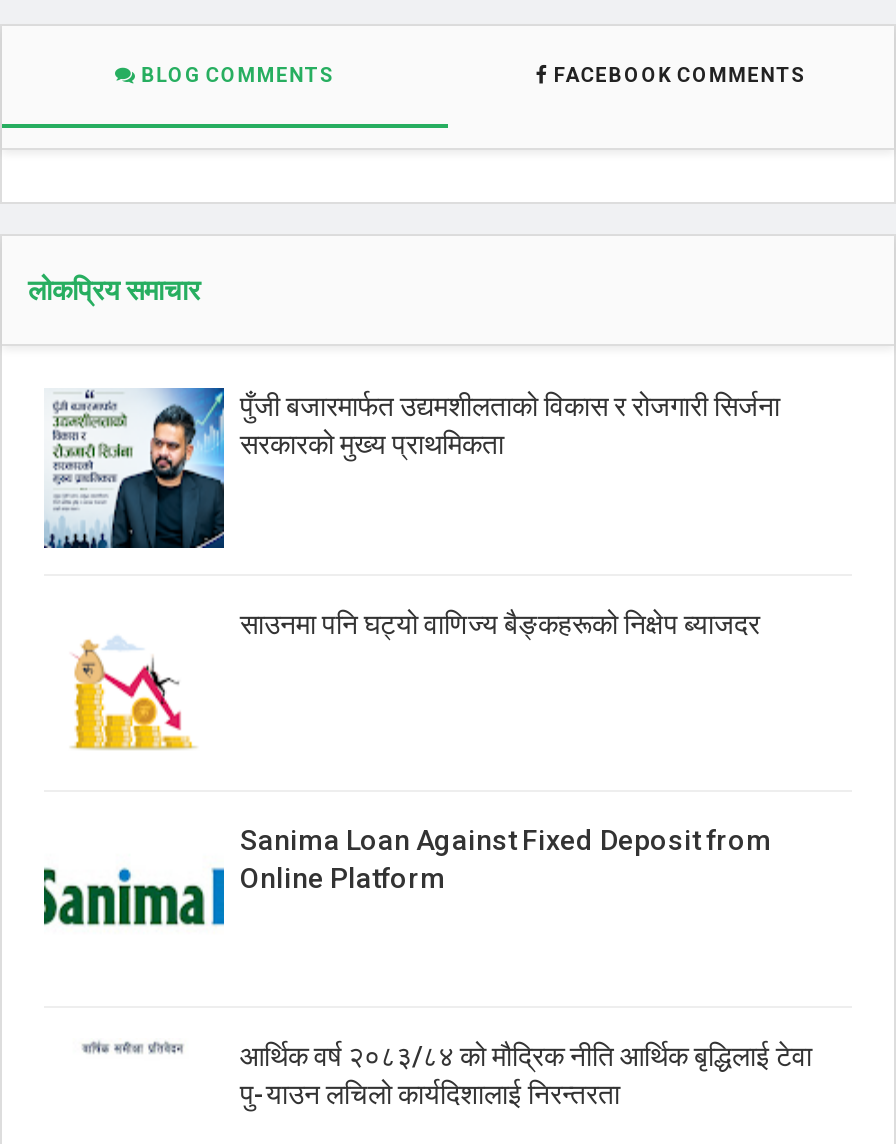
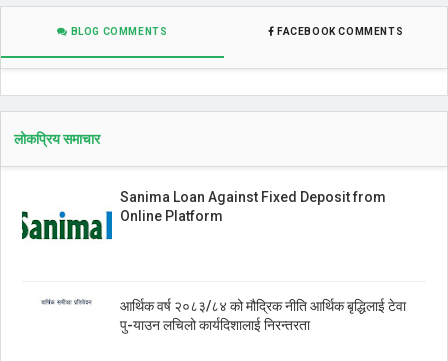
[42,386,780,550] [image] | पुँजी बजारमार्फत उद्यमशीलताको विकास र रोजगारी सिर्जना | सरकारको मुख्य प्राथमिकता -> none
[72,607,760,750] [image] | साउनमा पनि घट्यो वाणिज्य बैङ्कहरूको निक्षेप ब्याजदर -> none

